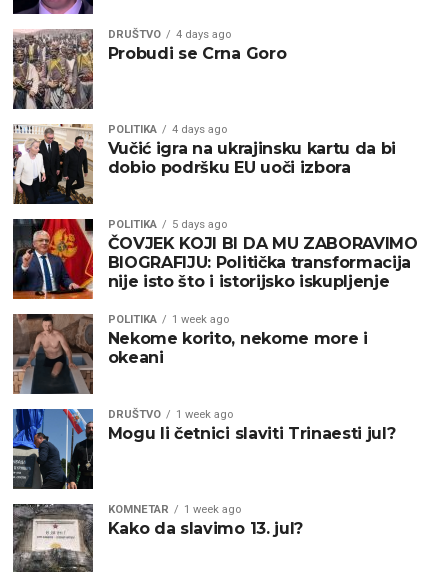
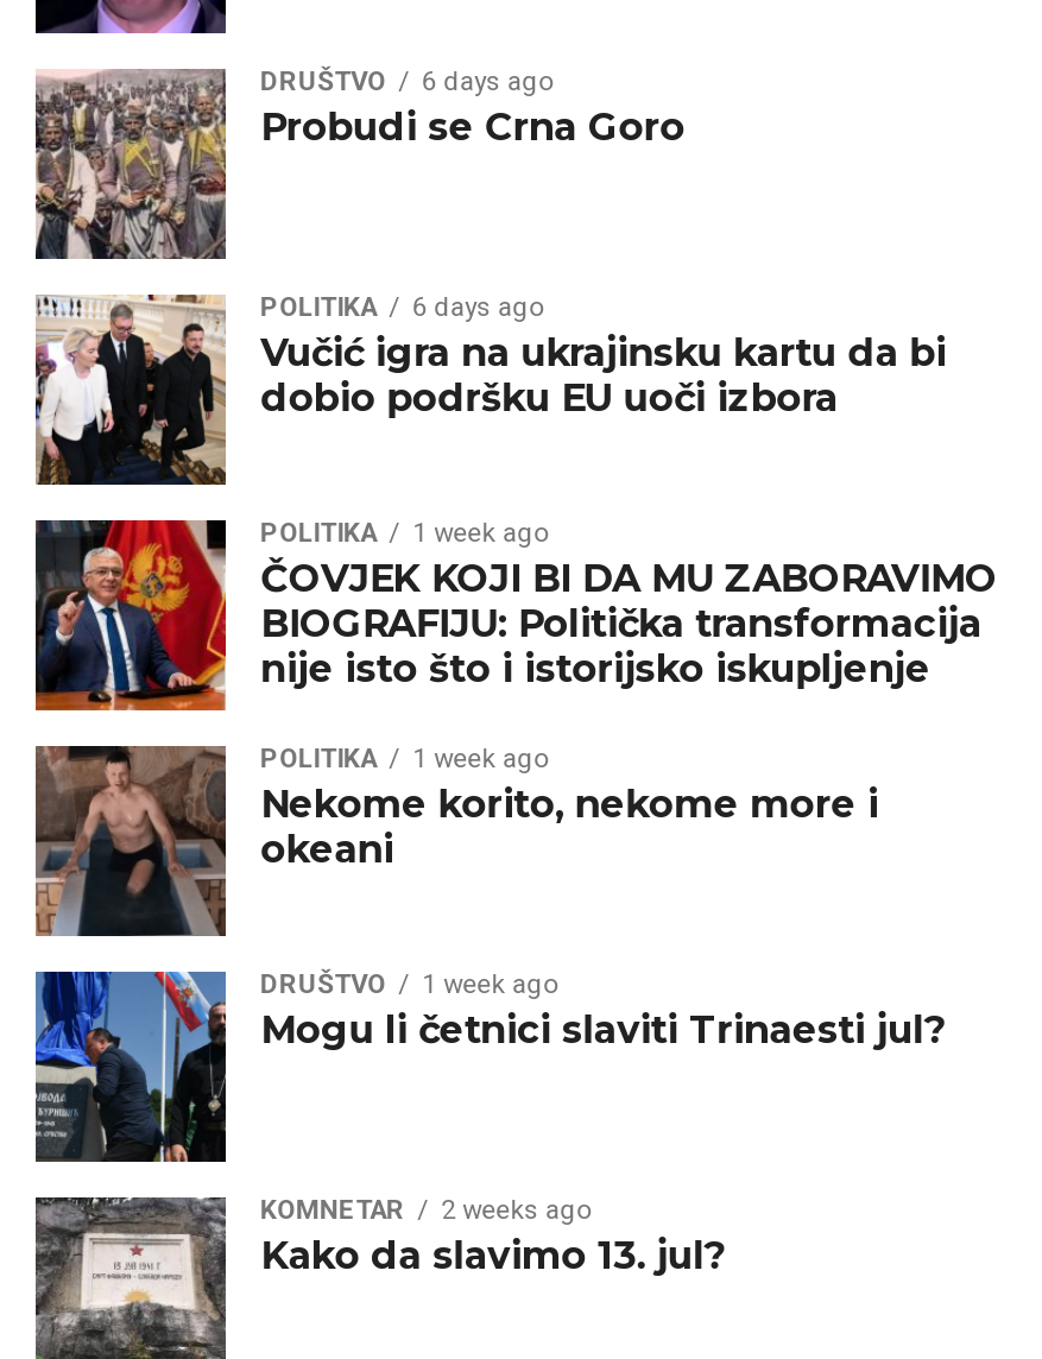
[108,28,231,41] DRUŠTVO 4 days ago -> [261,67,553,97] DRUŠTVO 6 days ago
[108,123,227,136] POLITIKA 4 days ago -> [261,292,543,323] POLITIKA 6 days ago
[108,218,227,231] POLITIKA 5 days ago -> [261,518,548,549] POLITIKA 1 week ago
[108,503,241,516] KOMNETAR 1 week ago -> [261,1195,591,1226] KOMNETAR 2 weeks ago

